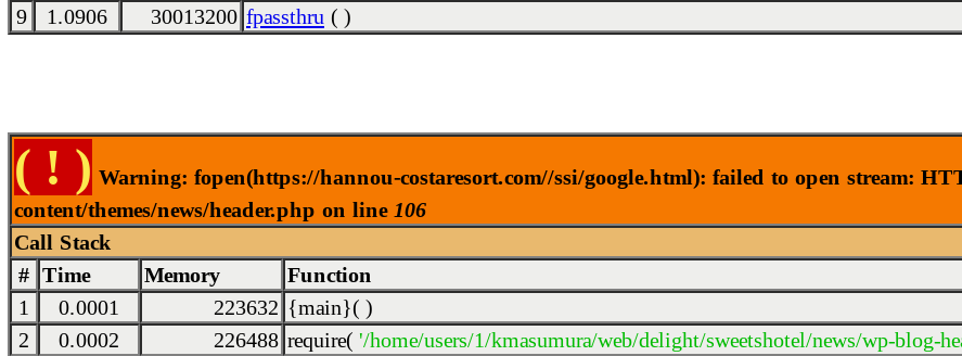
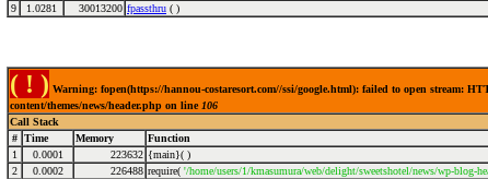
[16,4,350,28] 9 1.0906 30013200 fpassthru ( ) -> [11,2,179,14] 9 1.0281 30013200 fpassthru ( )

